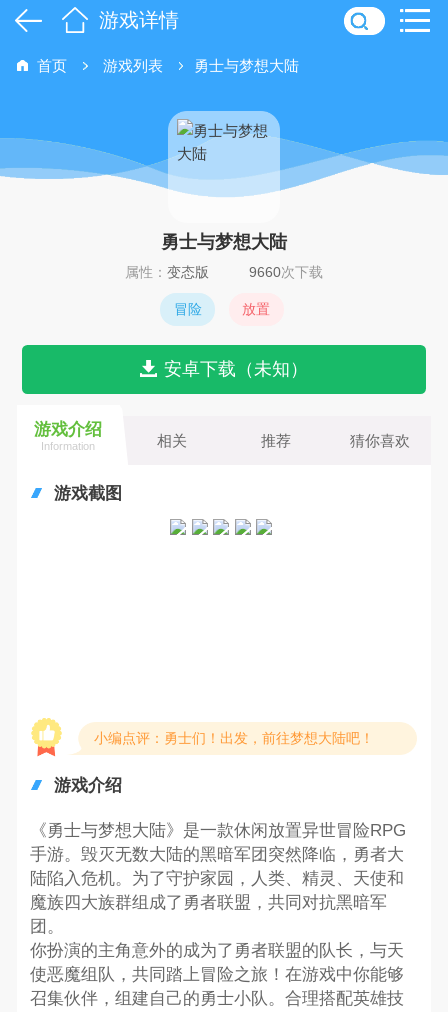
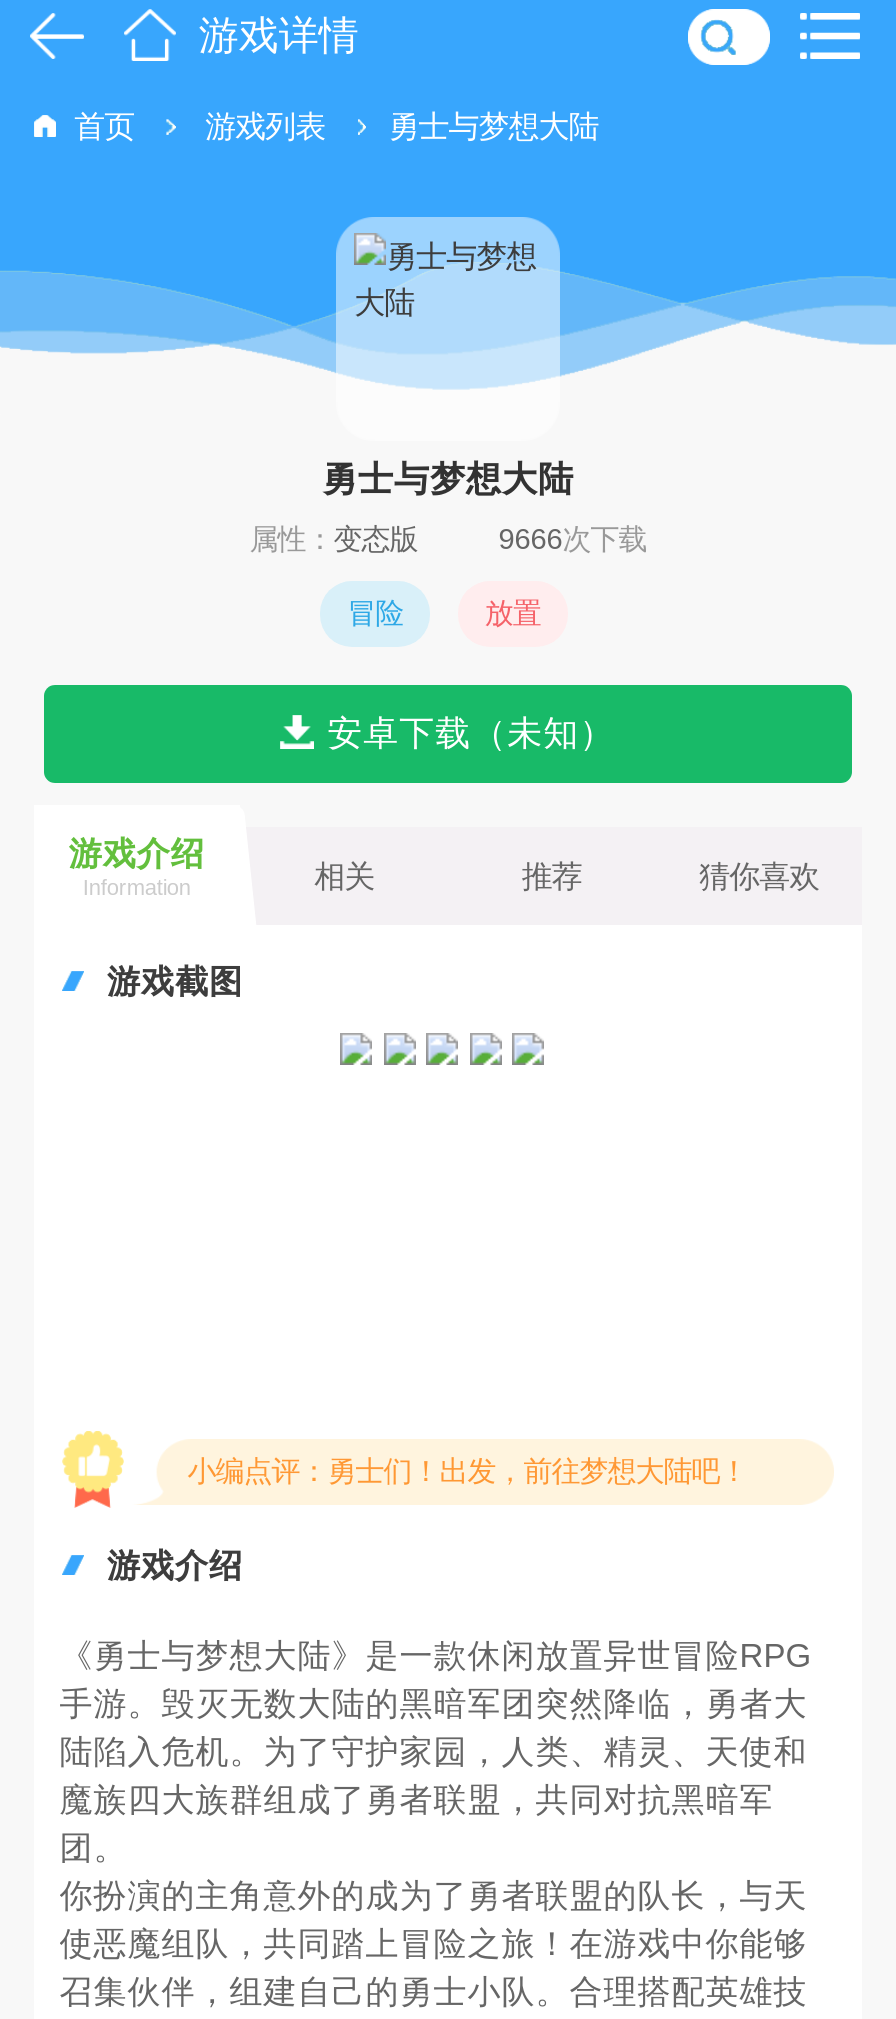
[249,264,323,280] 9660次下载 -> [498,523,646,555] 9666次下载

